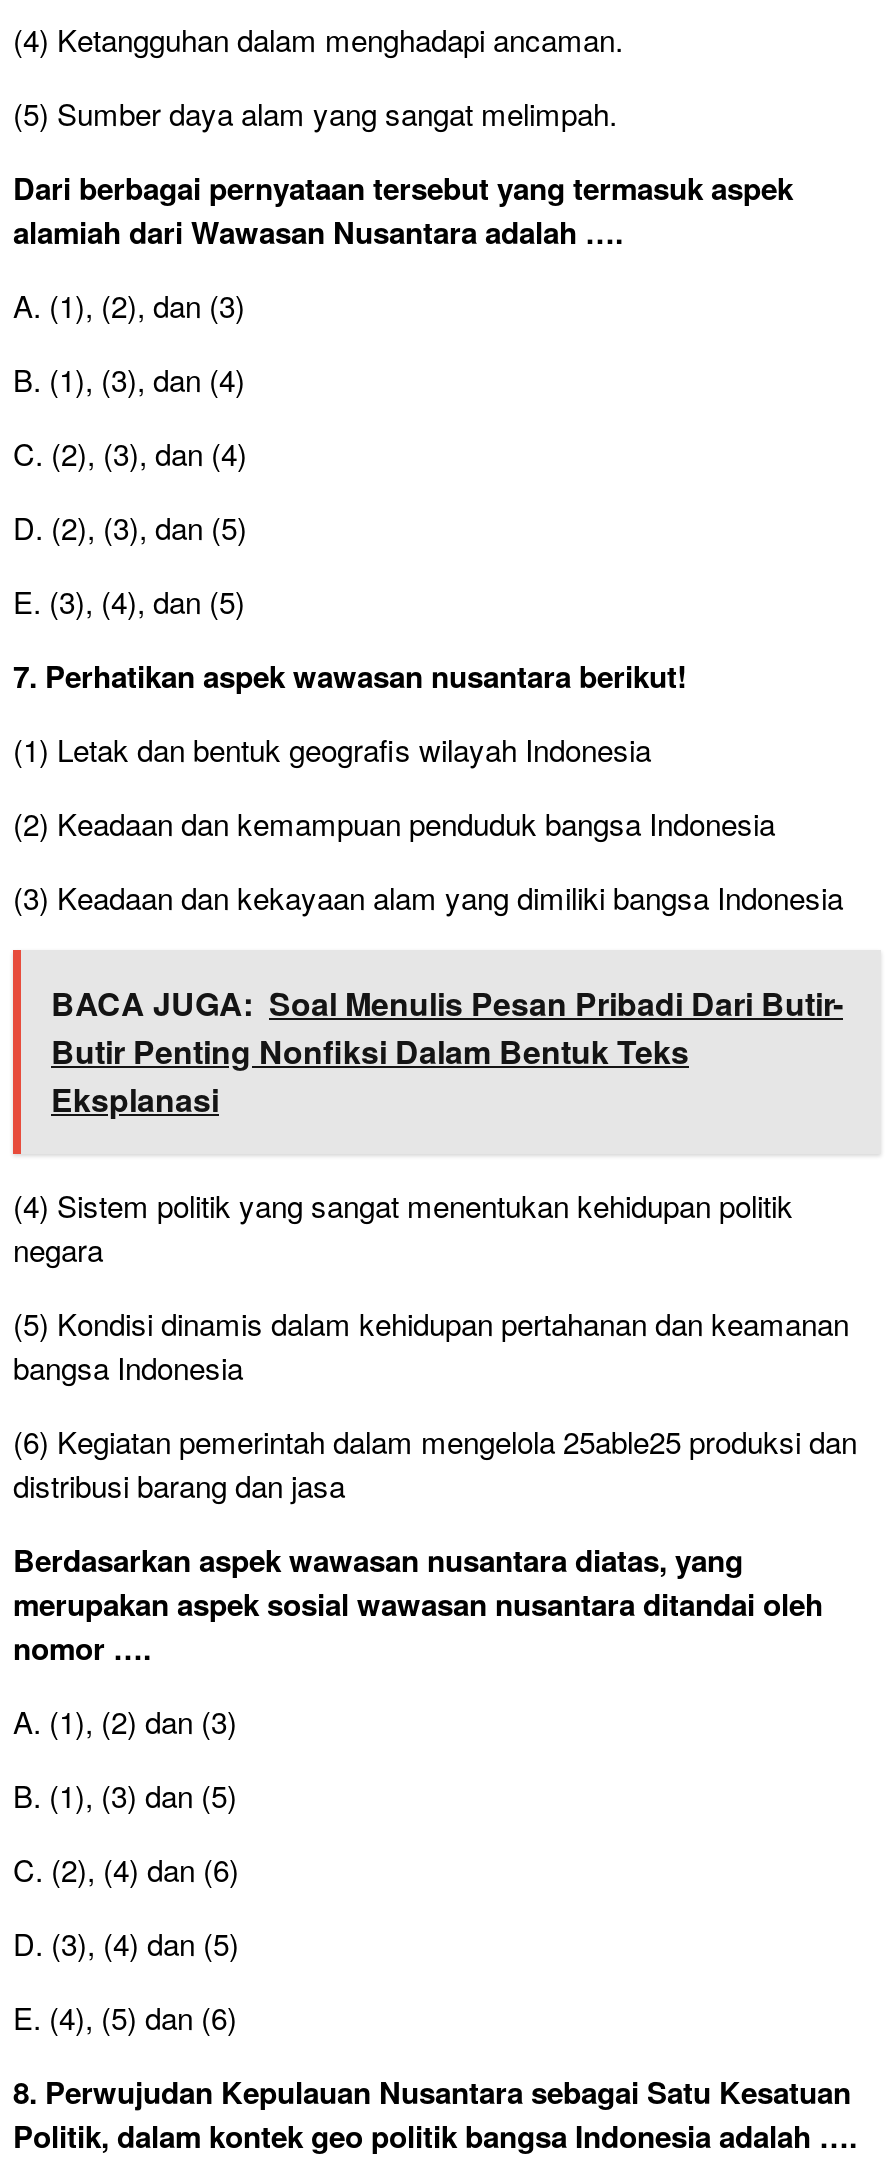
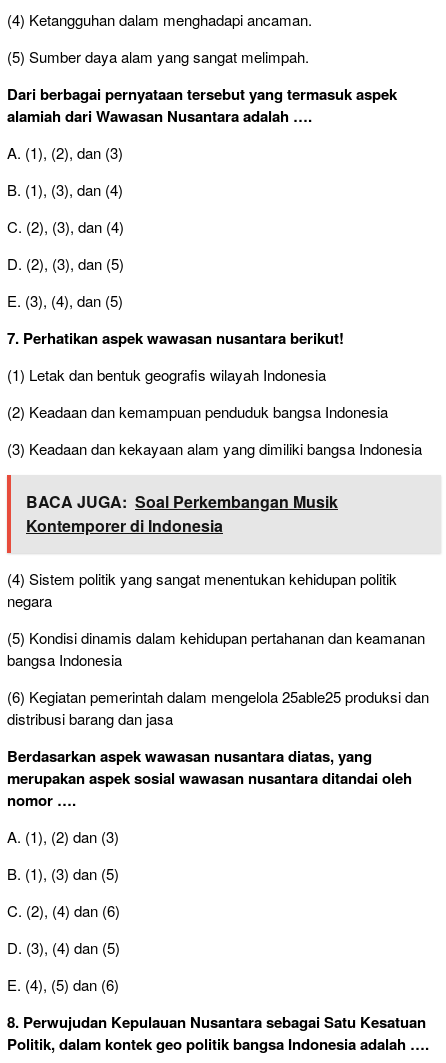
[51,981,843,1123] BACA JUGA: Soal Menulis Pesan Pribadi Dari Butir- | Butir Penting Nonfiksi Dalam Bentuk Teks | Eksplanasi -> [26,490,338,537] BACA JUGA: Soal Perkembangan Musik | Kontemporer di Indonesia

